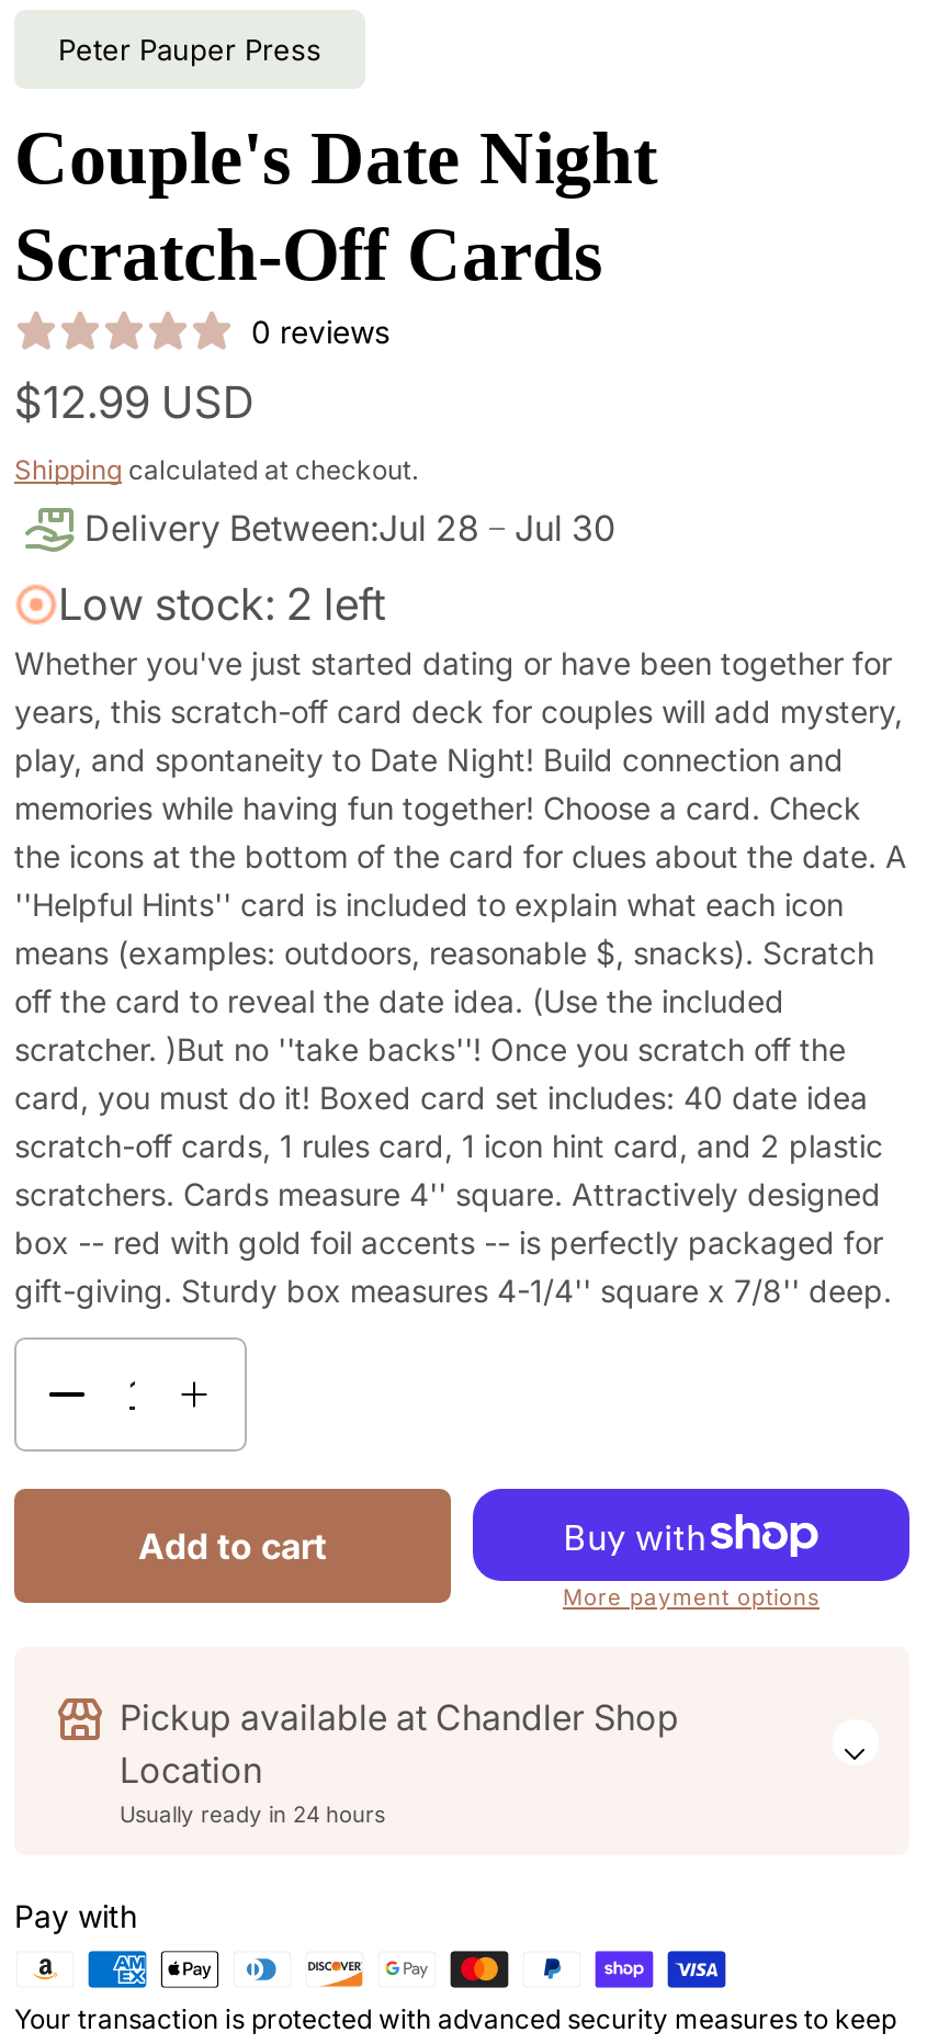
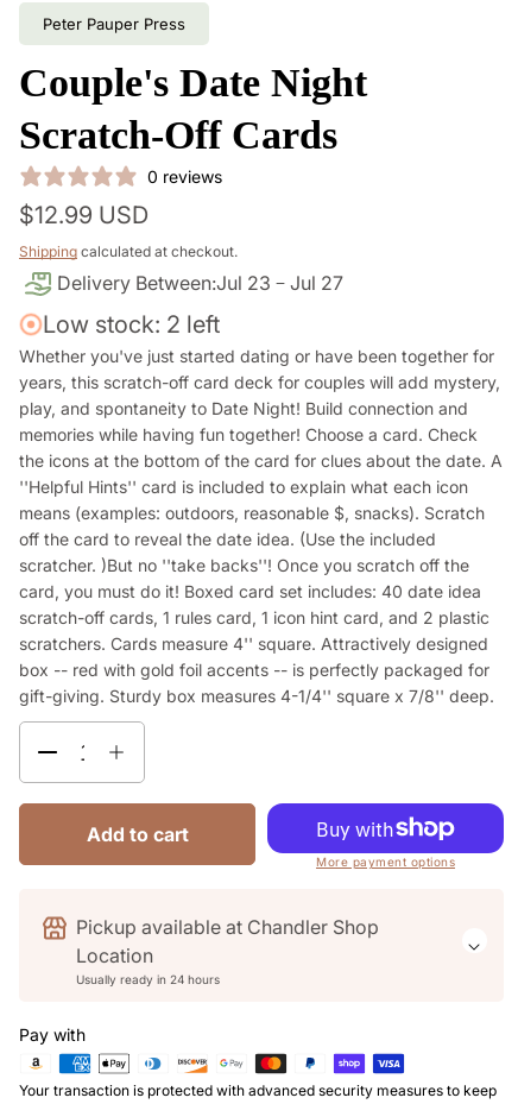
[84,506,479,550] Delivery Between:Jul 28 -> [57,271,271,295] Delivery Between:Jul 23
[515,506,615,550] Jul 30 -> [290,271,343,295] Jul 27

